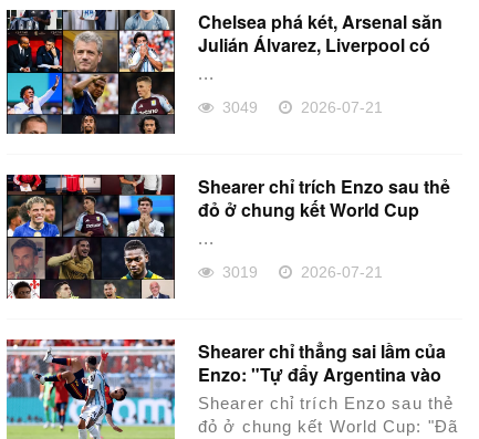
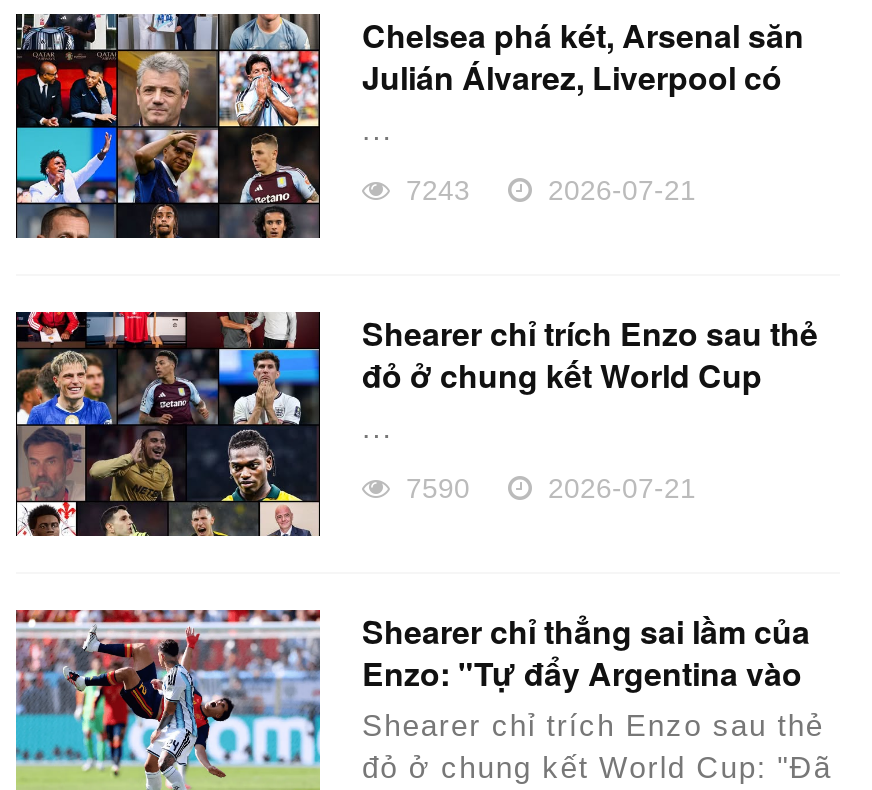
[222,99,258,117] 3049 -> [406,175,470,207] 7243
[222,264,258,281] 3019 -> [406,473,470,505] 7590

